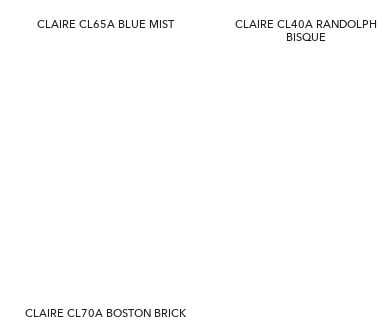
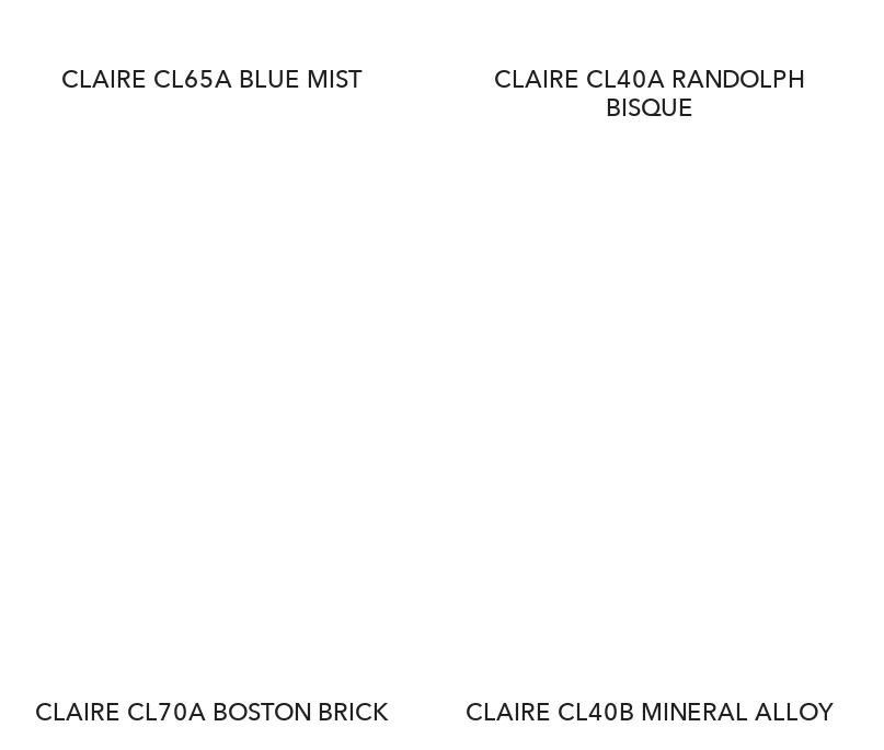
none -> [466,696,834,729] CLAIRE CL40B MINERAL ALLOY

